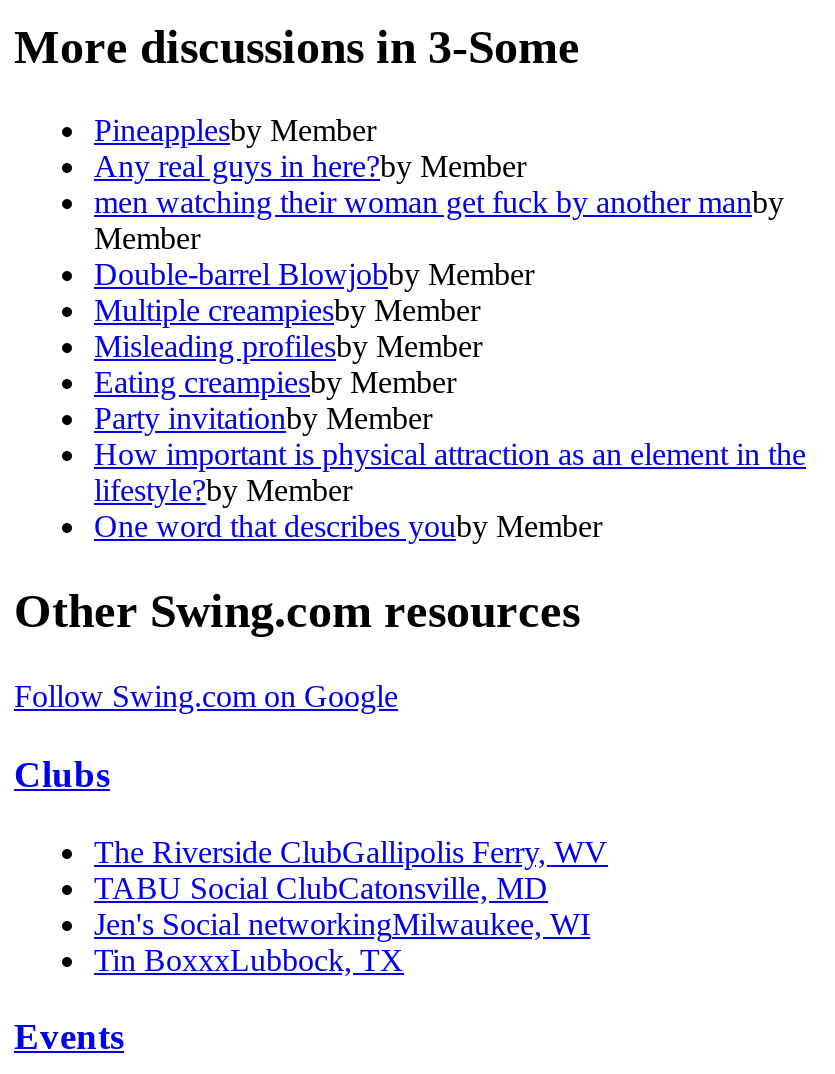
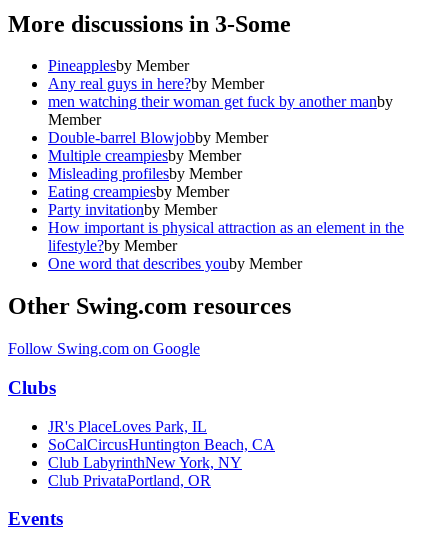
[94,834,608,976] The Riverside ClubGallipolis Ferry, WV | TABU Social ClubCatonsville, MD | Jen's Social networkingMilwaukee, WI | Tin BoxxxLubbock, TX -> [48,418,275,489] JR's PlaceLoves Park, IL | SoCalCircusHuntington Beach, CA | Club LabyrinthNew York, NY | Club PrivataPortland, OR

